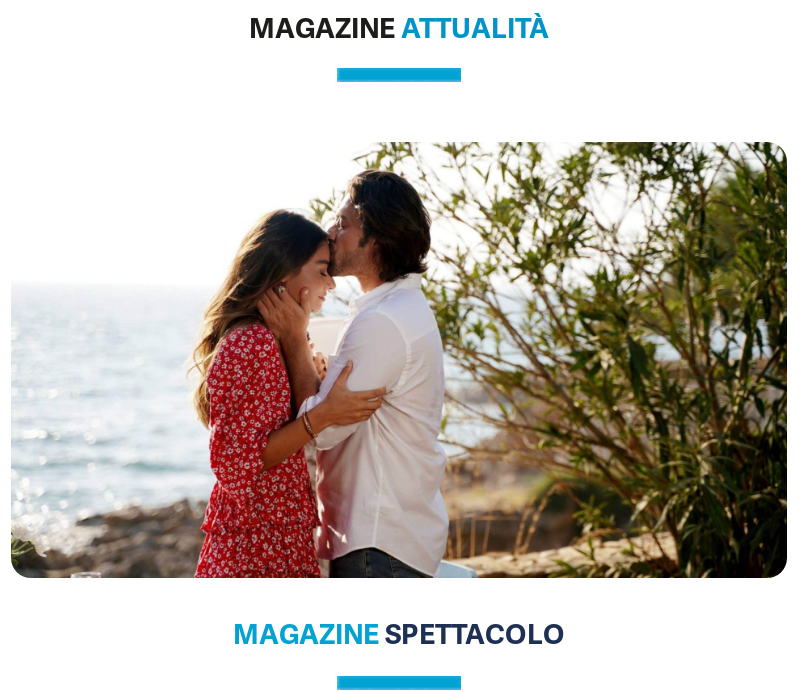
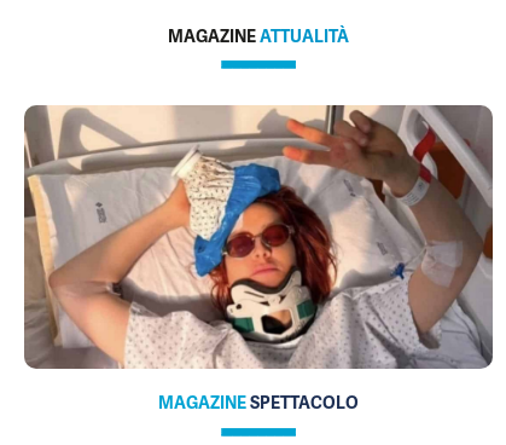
[11,140,789,580] [image] -> [23,104,494,370] [image]

